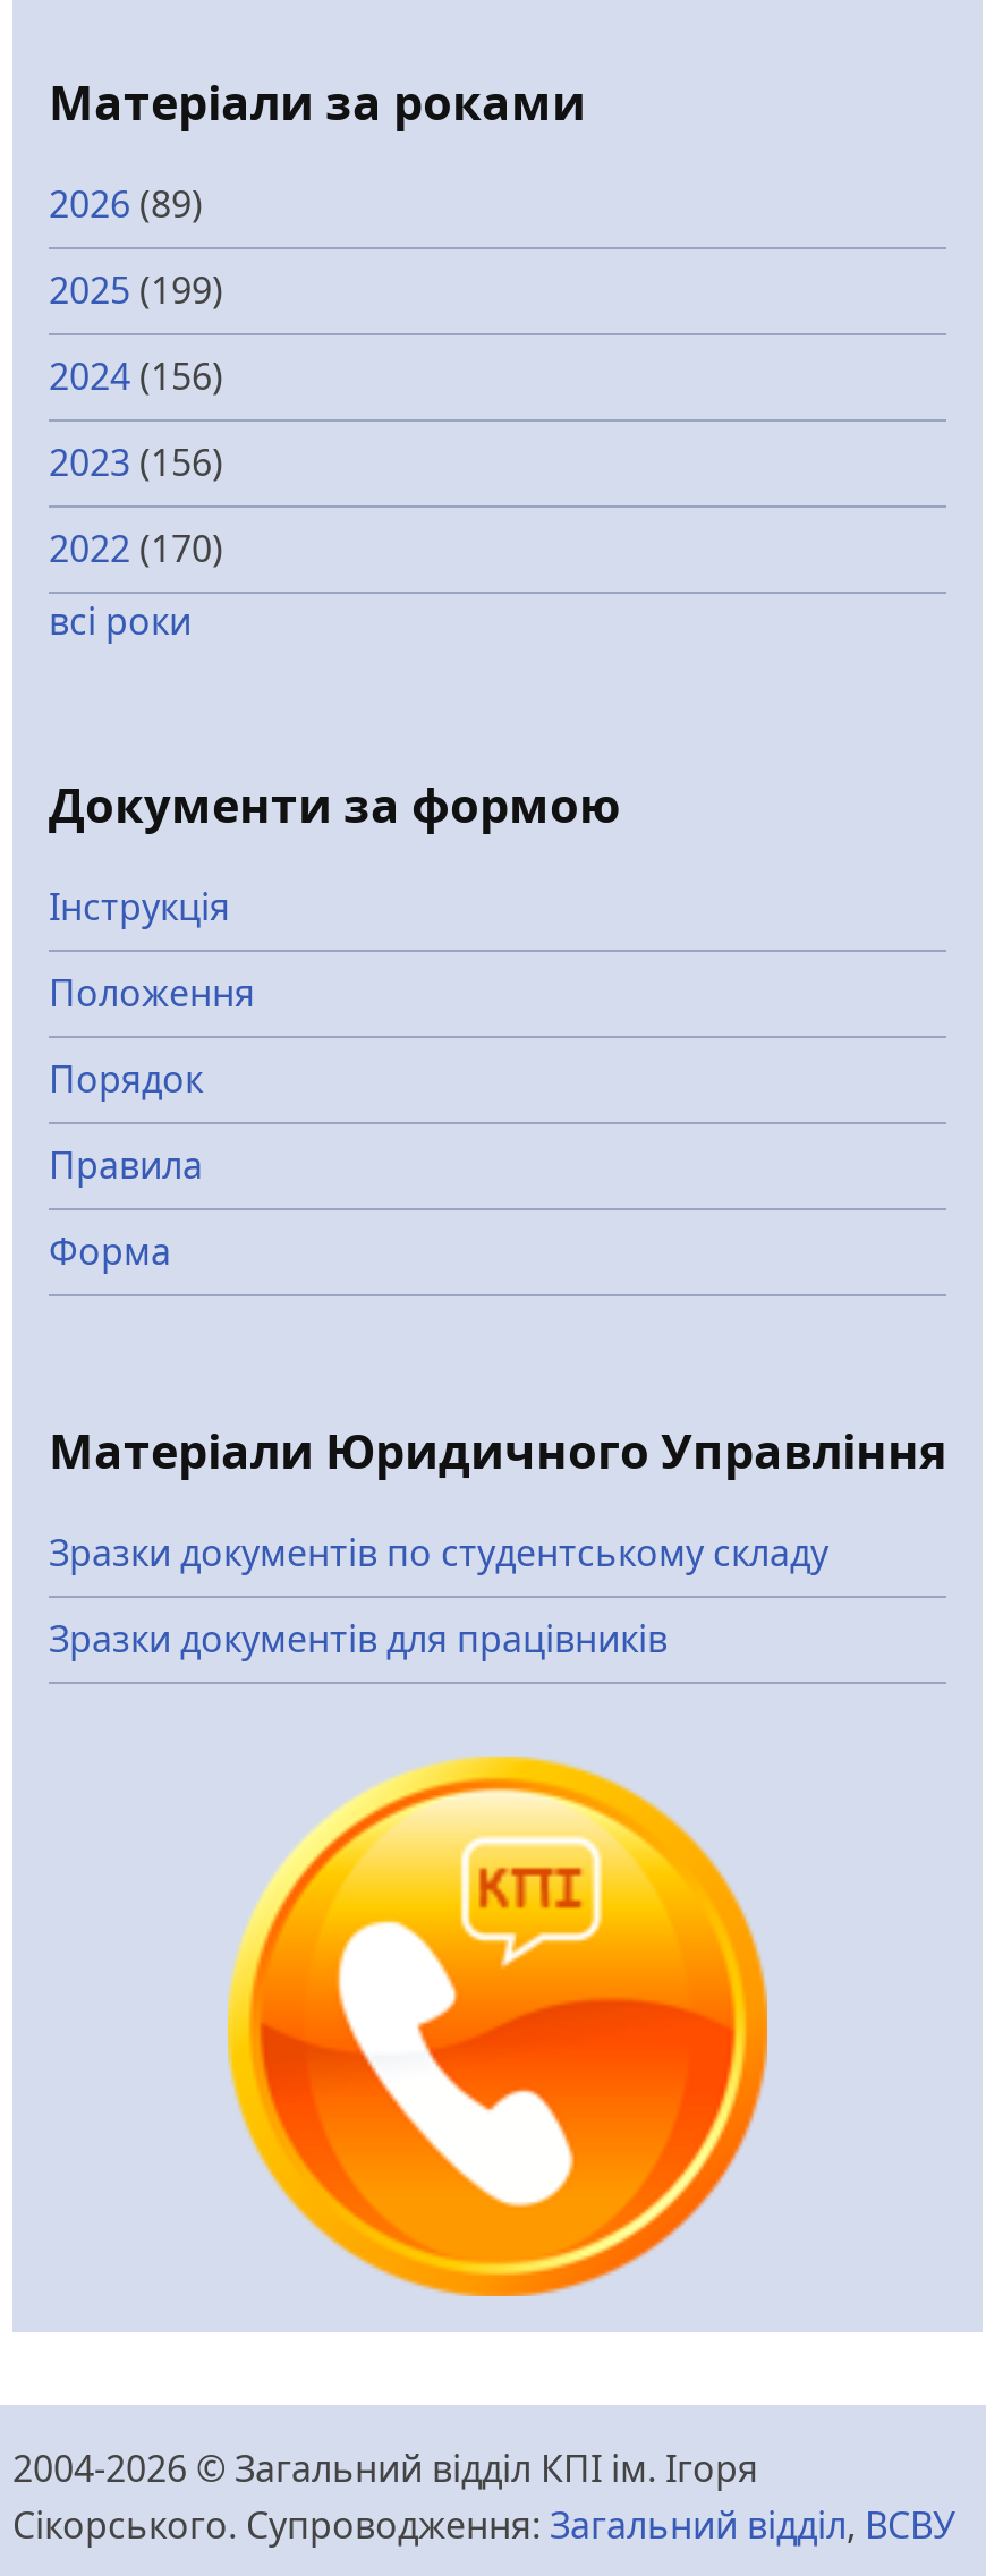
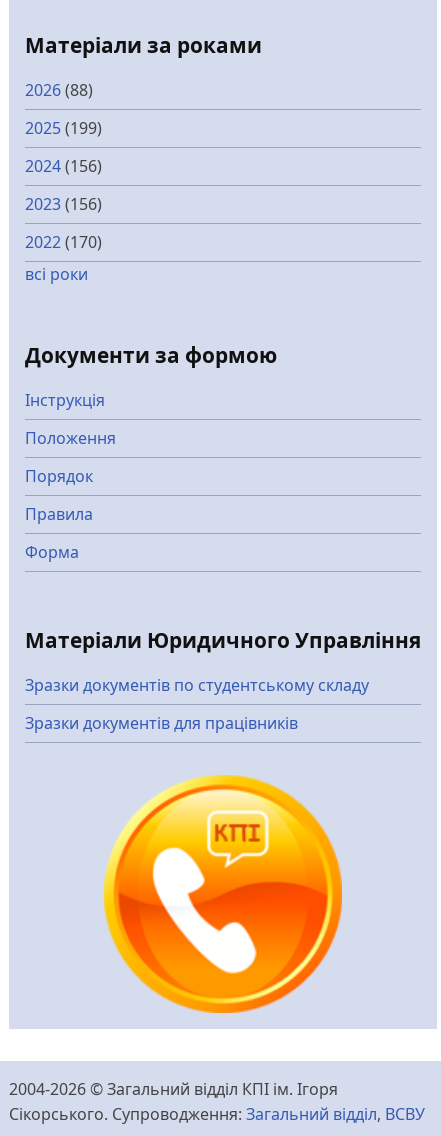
[49,179,203,229] 2026 (89) -> [25,79,93,101] 2026 (88)

